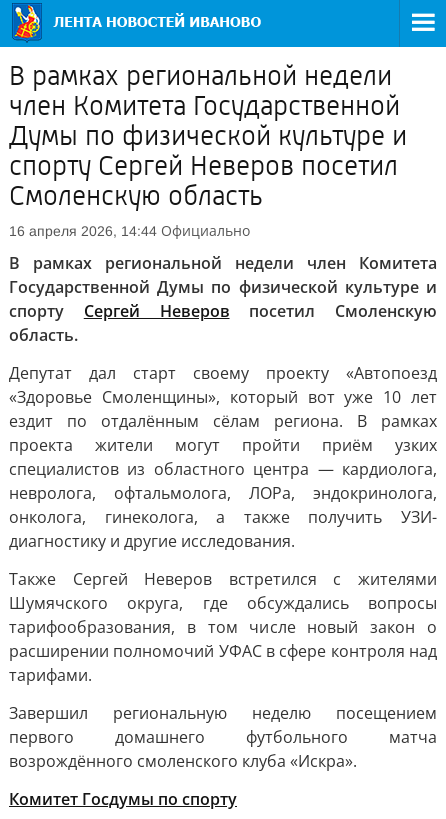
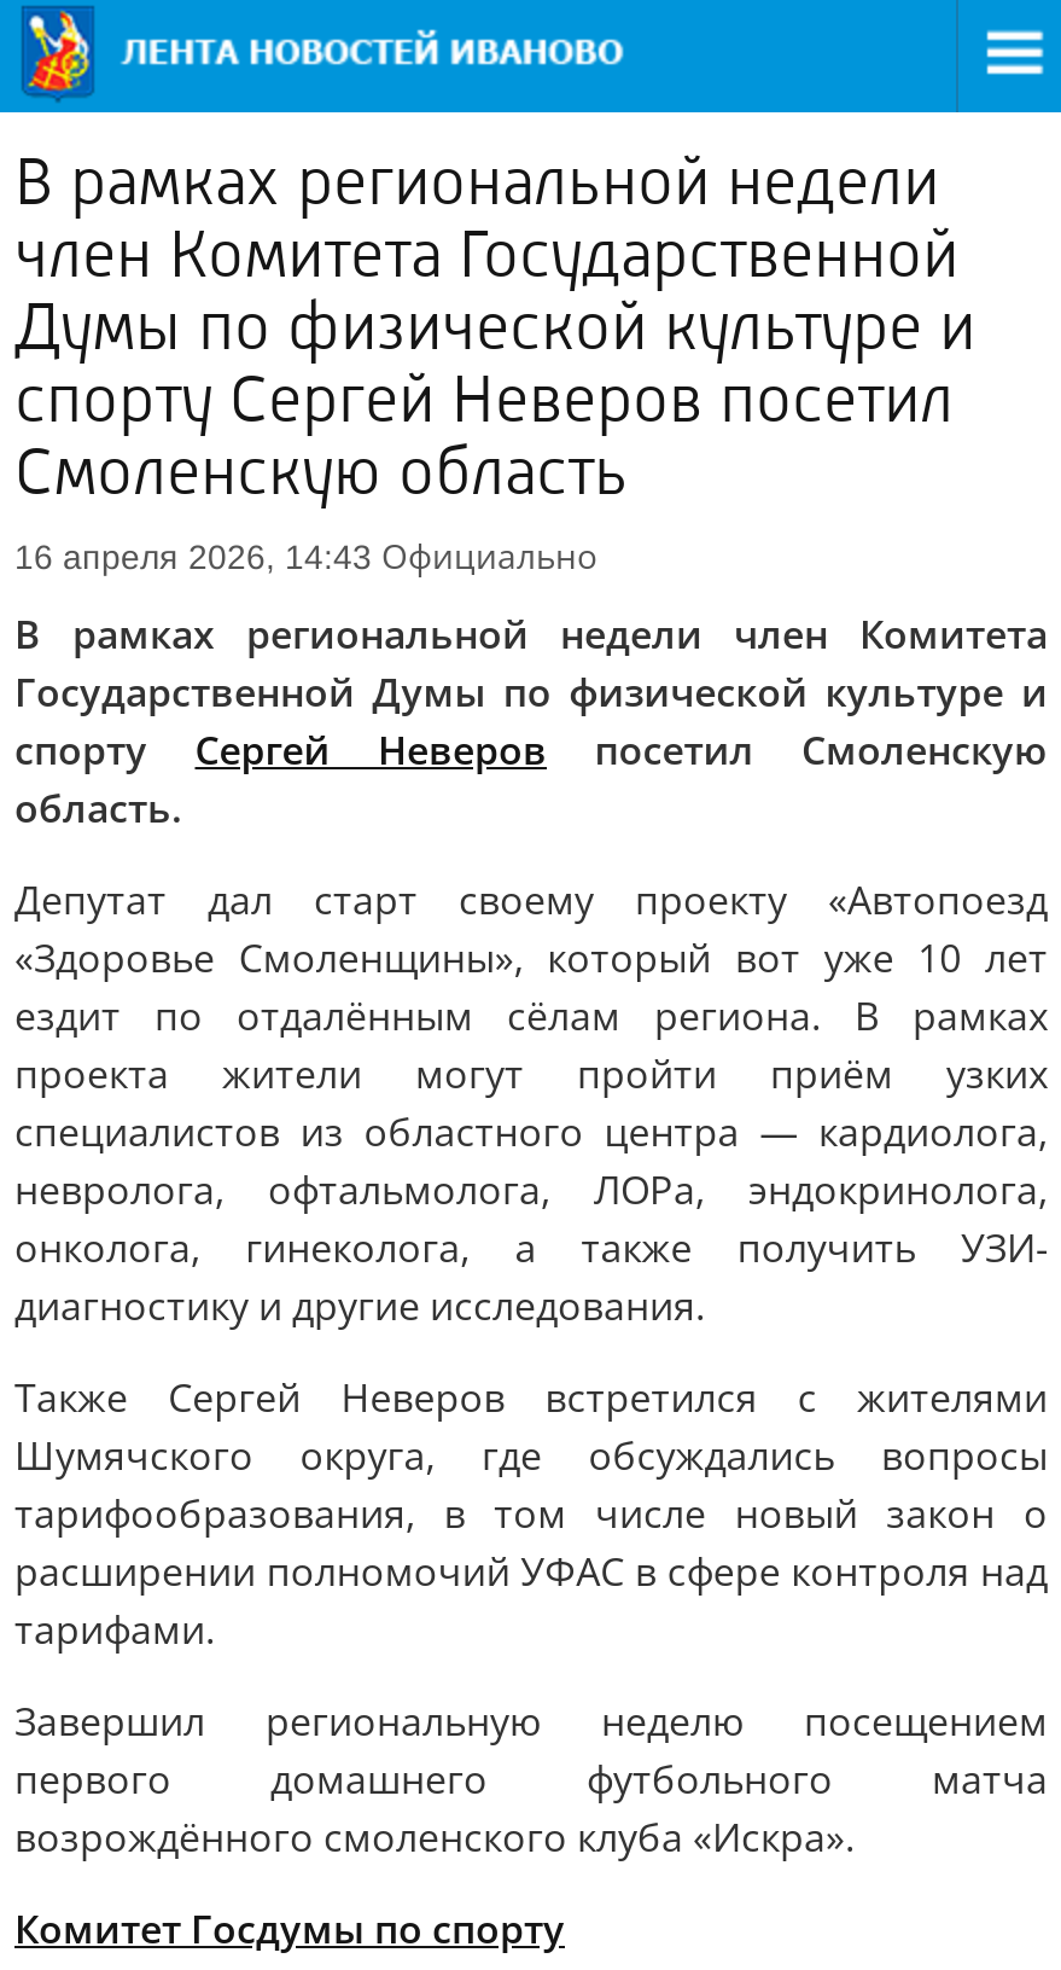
[9,221,250,240] 16 апреля 2026, 14:44 Официально -> [14,533,596,579] 16 апреля 2026, 14:43 Официально

